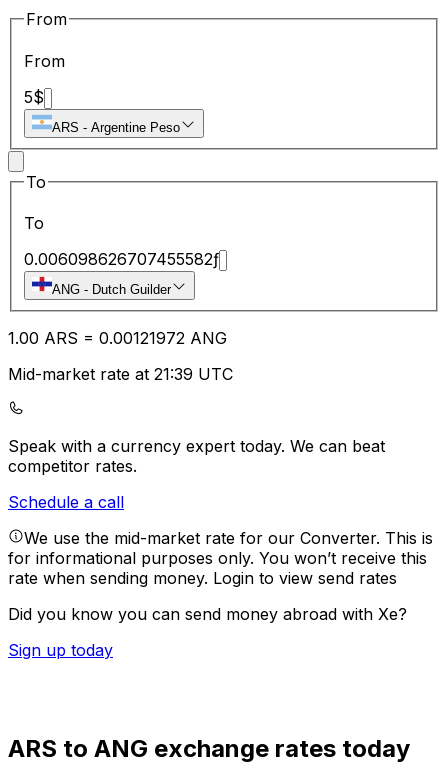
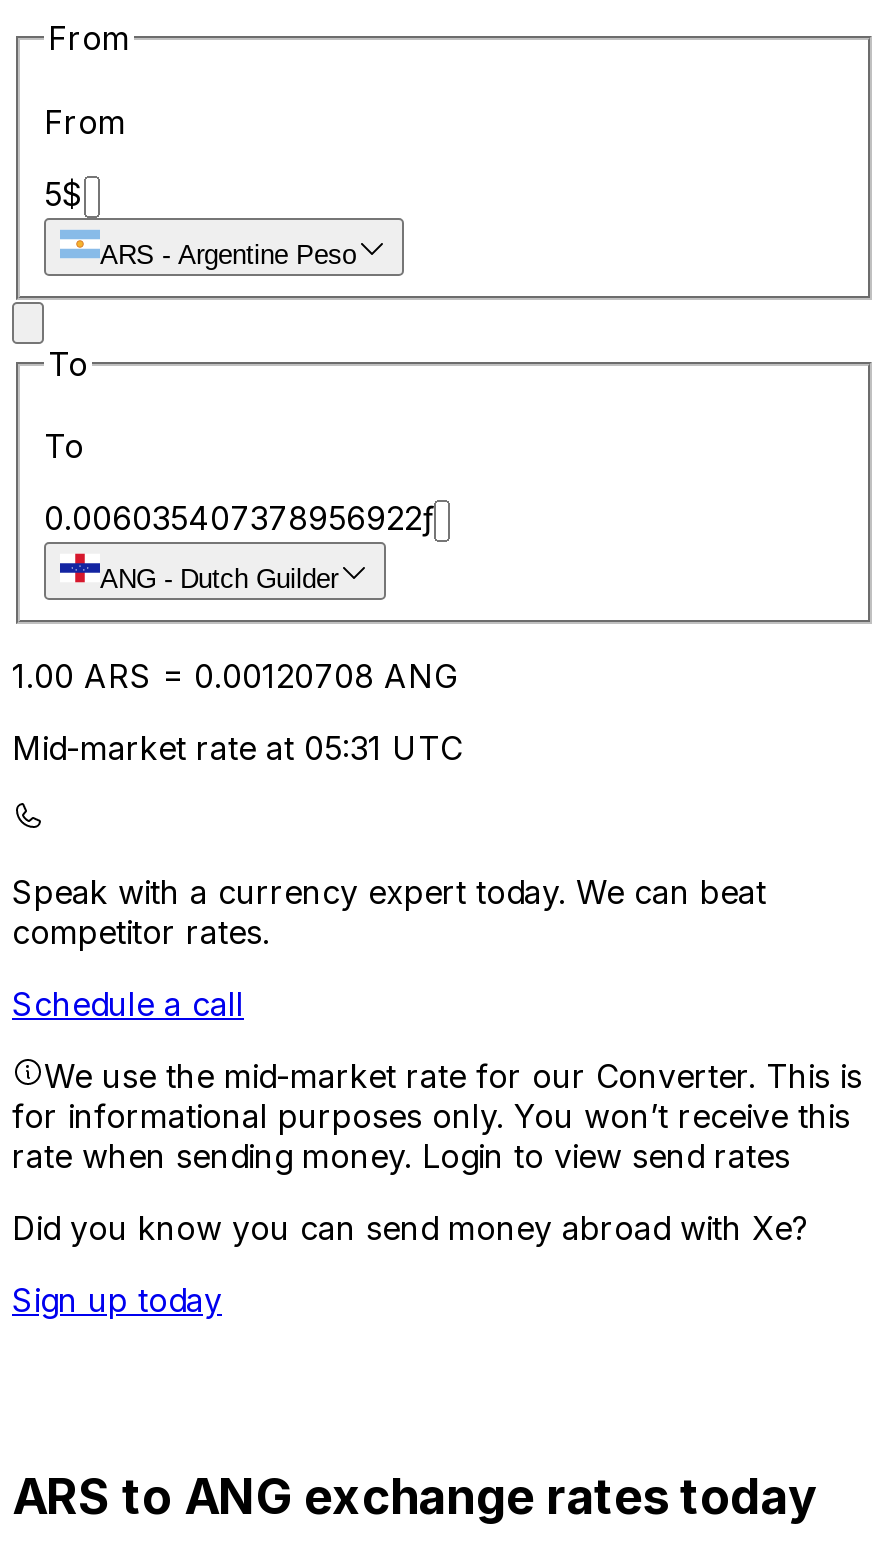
[24,249,219,269] 0.006098626707455582ƒ -> [44,499,434,539] 0.006035407378956922ƒ
[8,328,227,348] 1.00 ARS = 0.00121972 ANG -> [12,657,458,697] 1.00 ARS = 0.00120708 ANG
[8,364,233,384] Mid-market rate at 21:39 UTC -> [12,729,462,769] Mid-market rate at 05:31 UTC

